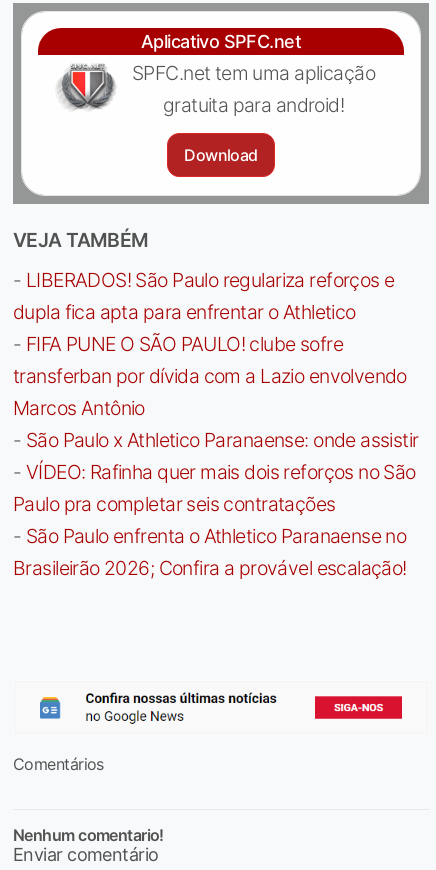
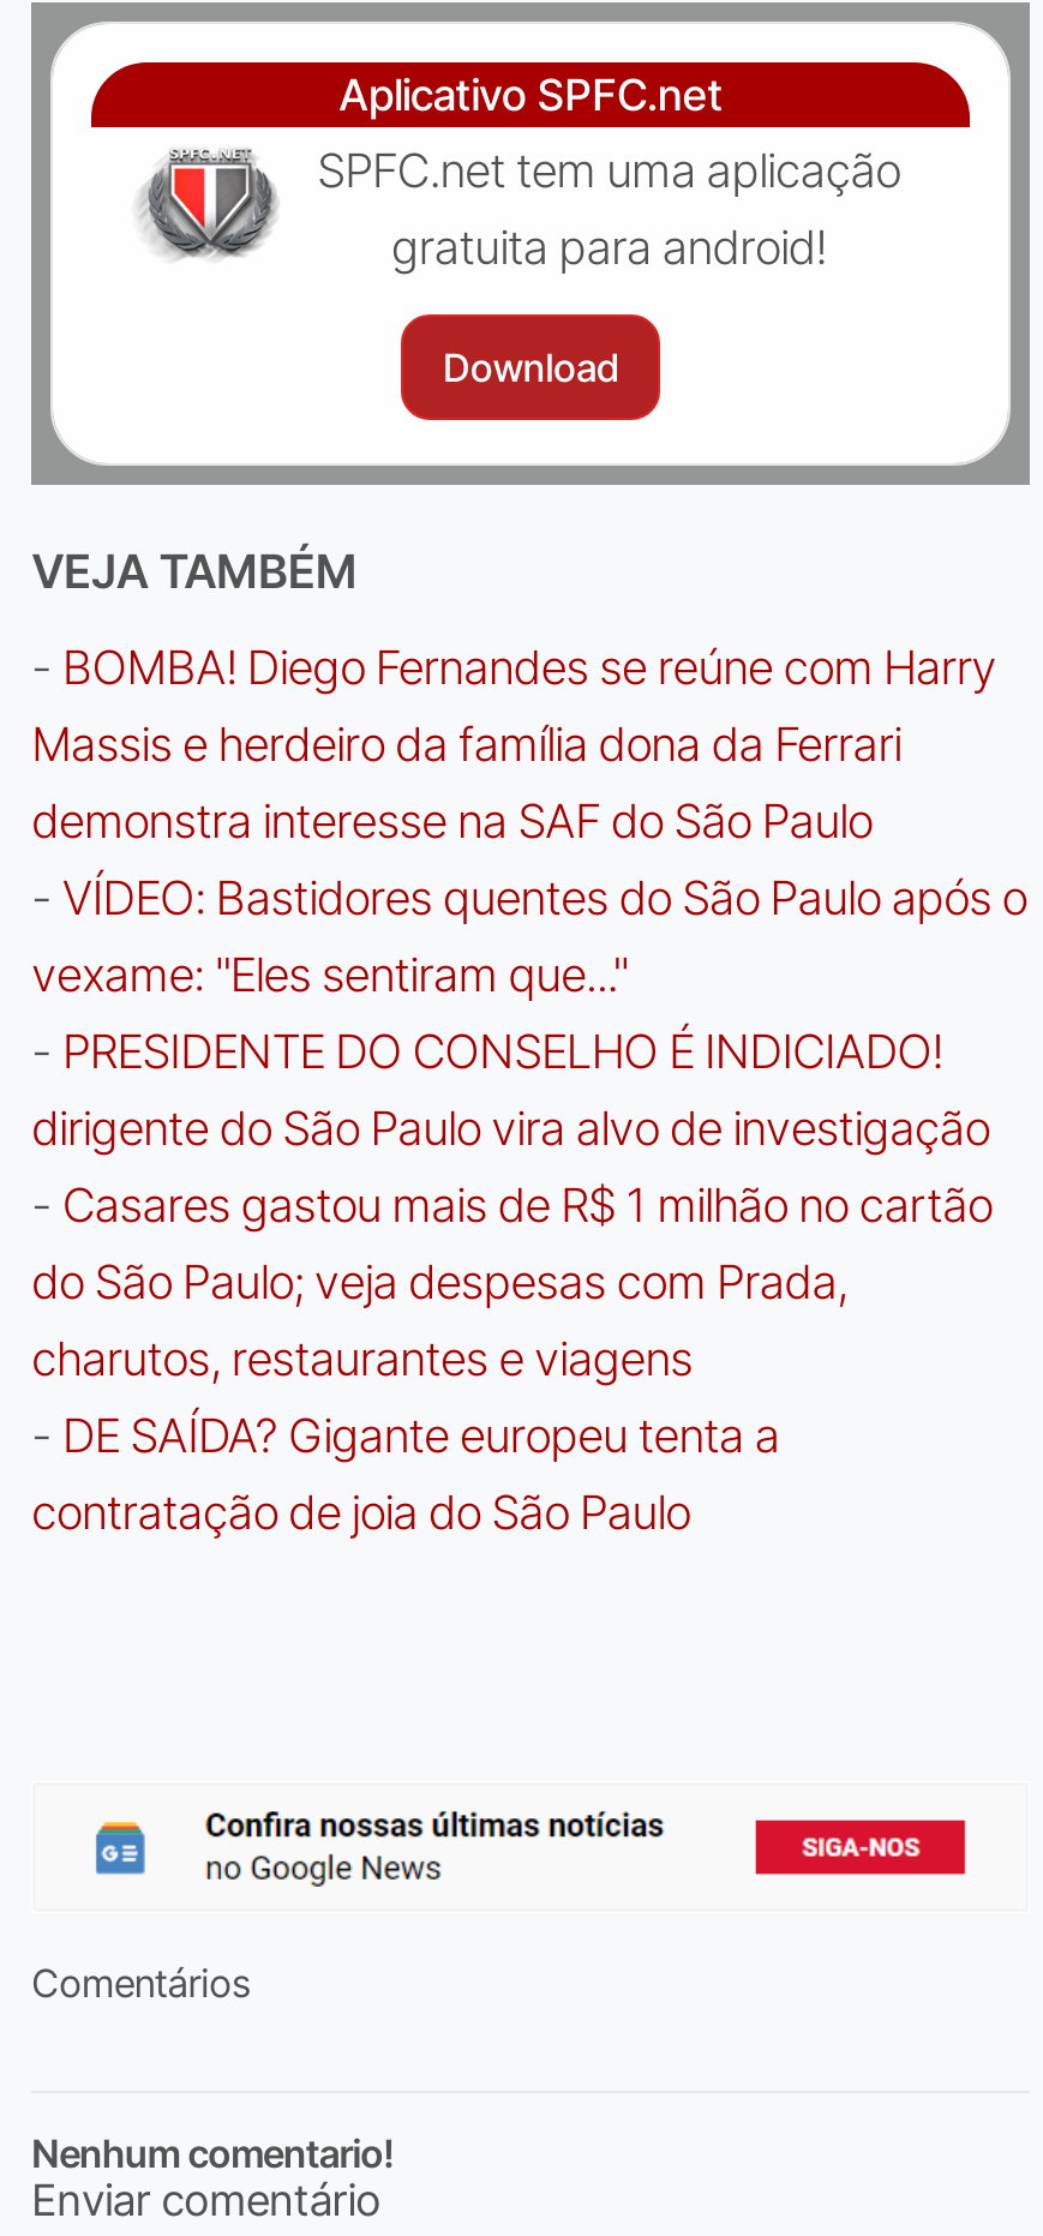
[13,268,418,580] - LIBERADOS! São Paulo regulariza reforços e | dupla fica apta para enfrentar o Athletico | - FIFA PUNE O SÃO PAULO! clube sofre | transferban por dívida com a Lazio envolvendo | Marcos Antônio | - São Paulo x Athletico Paranaense: onde assistir | - VÍDEO: Rafinha quer mais dois reforços no São | Paulo pra completar seis contratações | - São Paulo enfrenta o Athletico Paranaense no | Brasileirão 2026; Confira a provável escalação! -> [31,638,1027,1540] - BOMBA! Diego Fernandes se reúne com Harry | Massis e herdeiro da família dona da Ferrari | demonstra interesse na SAF do São Paulo | - VÍDEO: Bastidores quentes do São Paulo após o | vexame: "Eles sentiram que..." | - PRESIDENTE DO CONSELHO É INDICIADO! | dirigente do São Paulo vira alvo de investigação | - Casares gastou mais de R$ 1 milhão no cartão | do São Paulo; veja despesas com Prada, | charutos, restaurantes e viagens | - DE SAÍDA? Gigante europeu tenta a | contratação de joia do São Paulo

